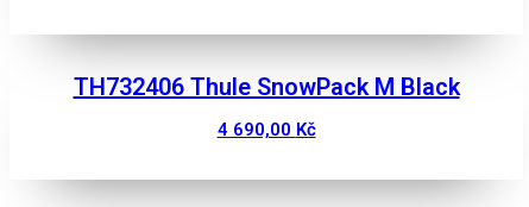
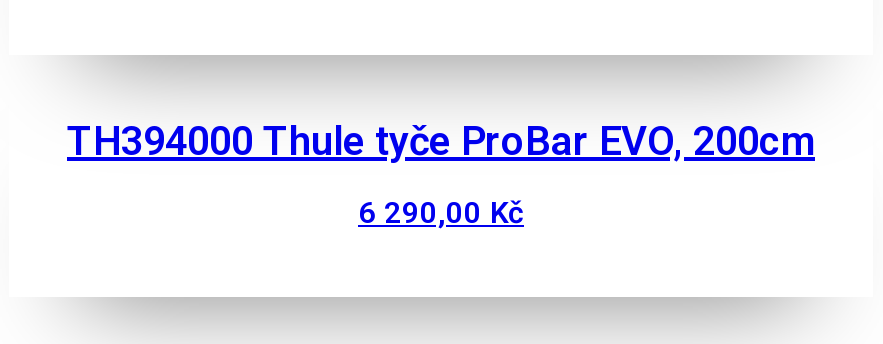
[73,72,459,101] TH732406 Thule SnowPack M Black -> [67,118,815,166] TH394000 Thule tyče ProBar EVO, 200cm
[217,119,316,140] 4 690,00 Kč -> [358,196,524,232] 6 290,00 Kč

